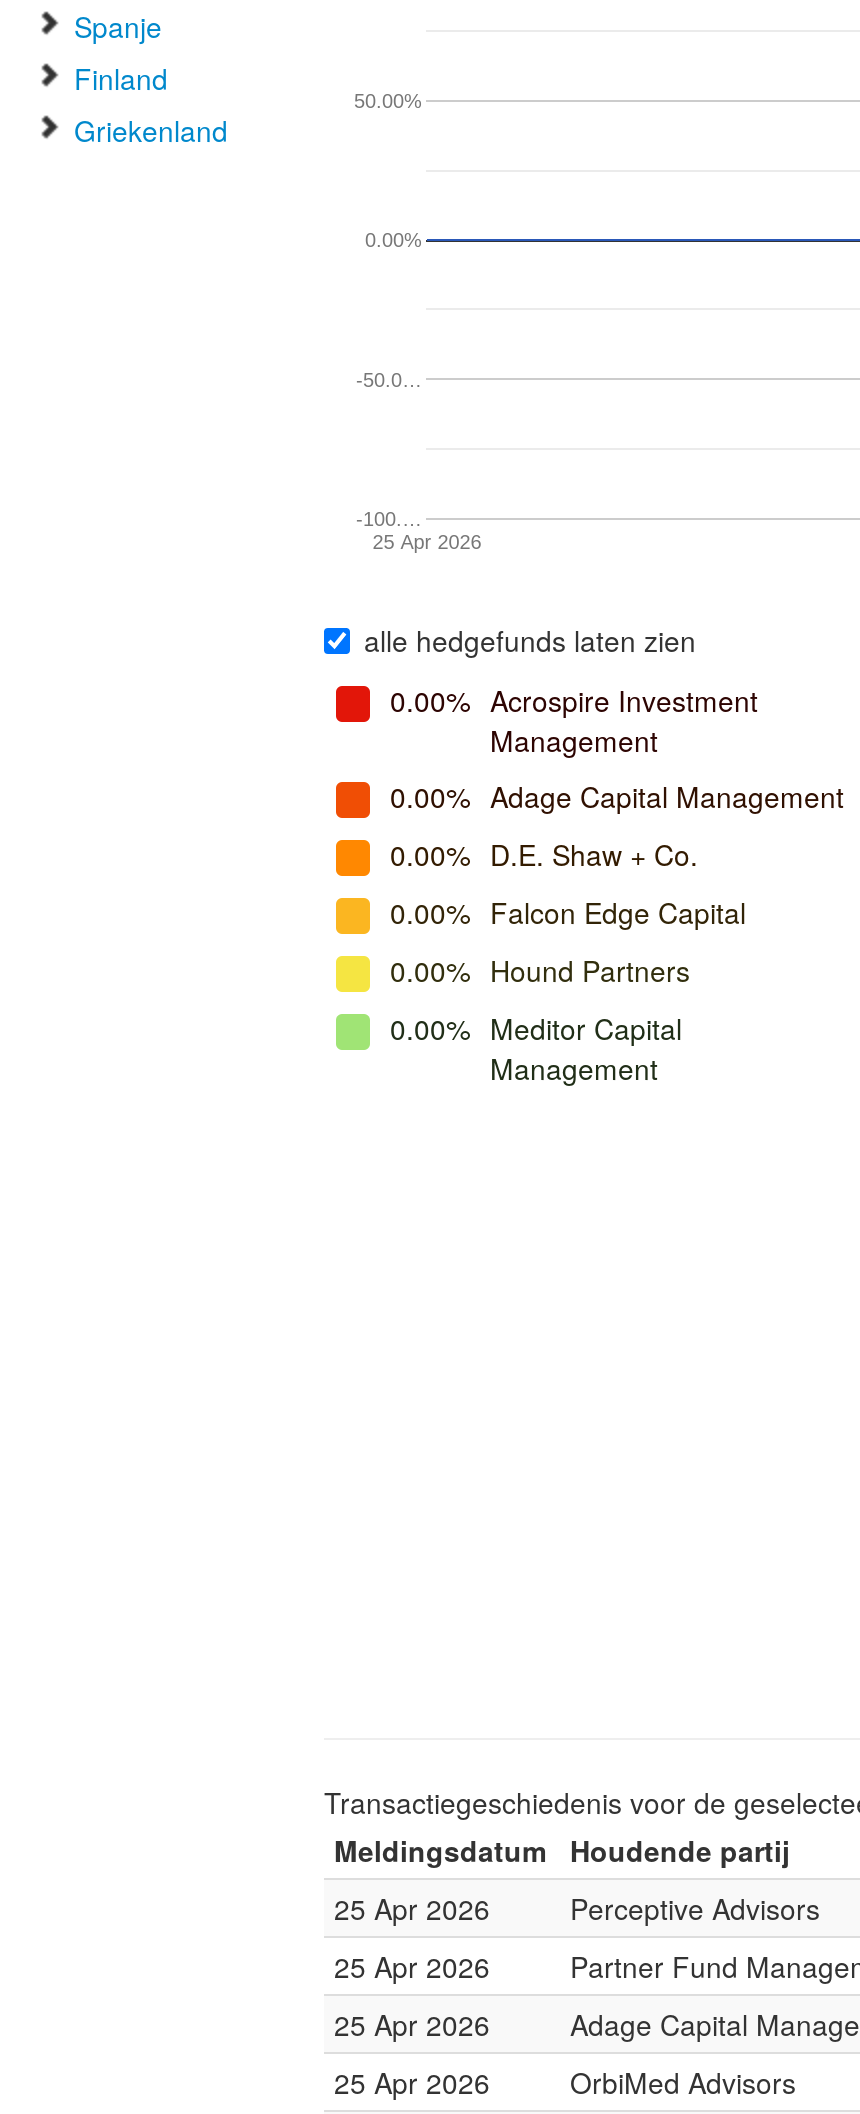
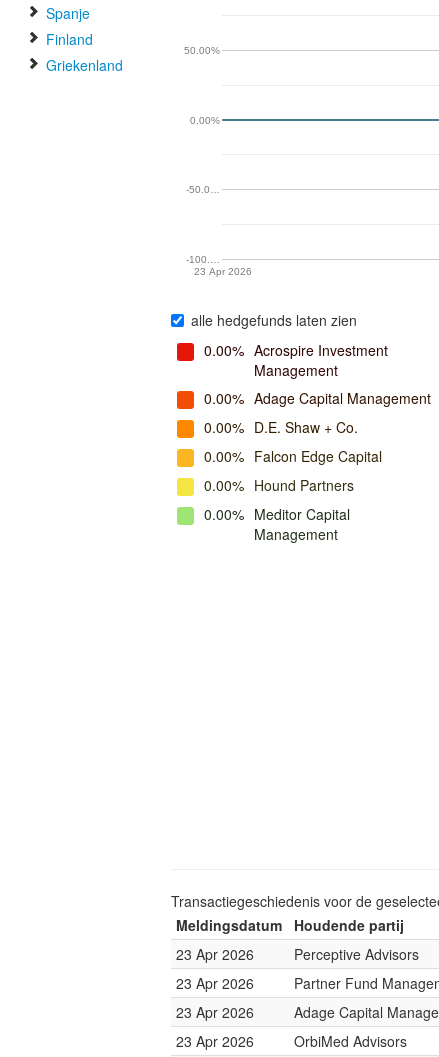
[373,531,482,553] 25 Apr 2026 -> [194,265,252,276] 23 Apr 2026
[334,1888,820,1928] 25 Apr 2026 Perceptive Advisors -> [176,944,419,964] 23 Apr 2026 Perceptive Advisors
[334,1946,490,1986] 25 Apr 2026 -> [176,973,254,993] 23 Apr 2026
[334,2004,490,2044] 25 Apr 2026 -> [176,1002,254,1022] 23 Apr 2026
[334,2062,796,2102] 25 Apr 2026 OrbiMed Advisors -> [176,1031,407,1051] 23 Apr 2026 OrbiMed Advisors

